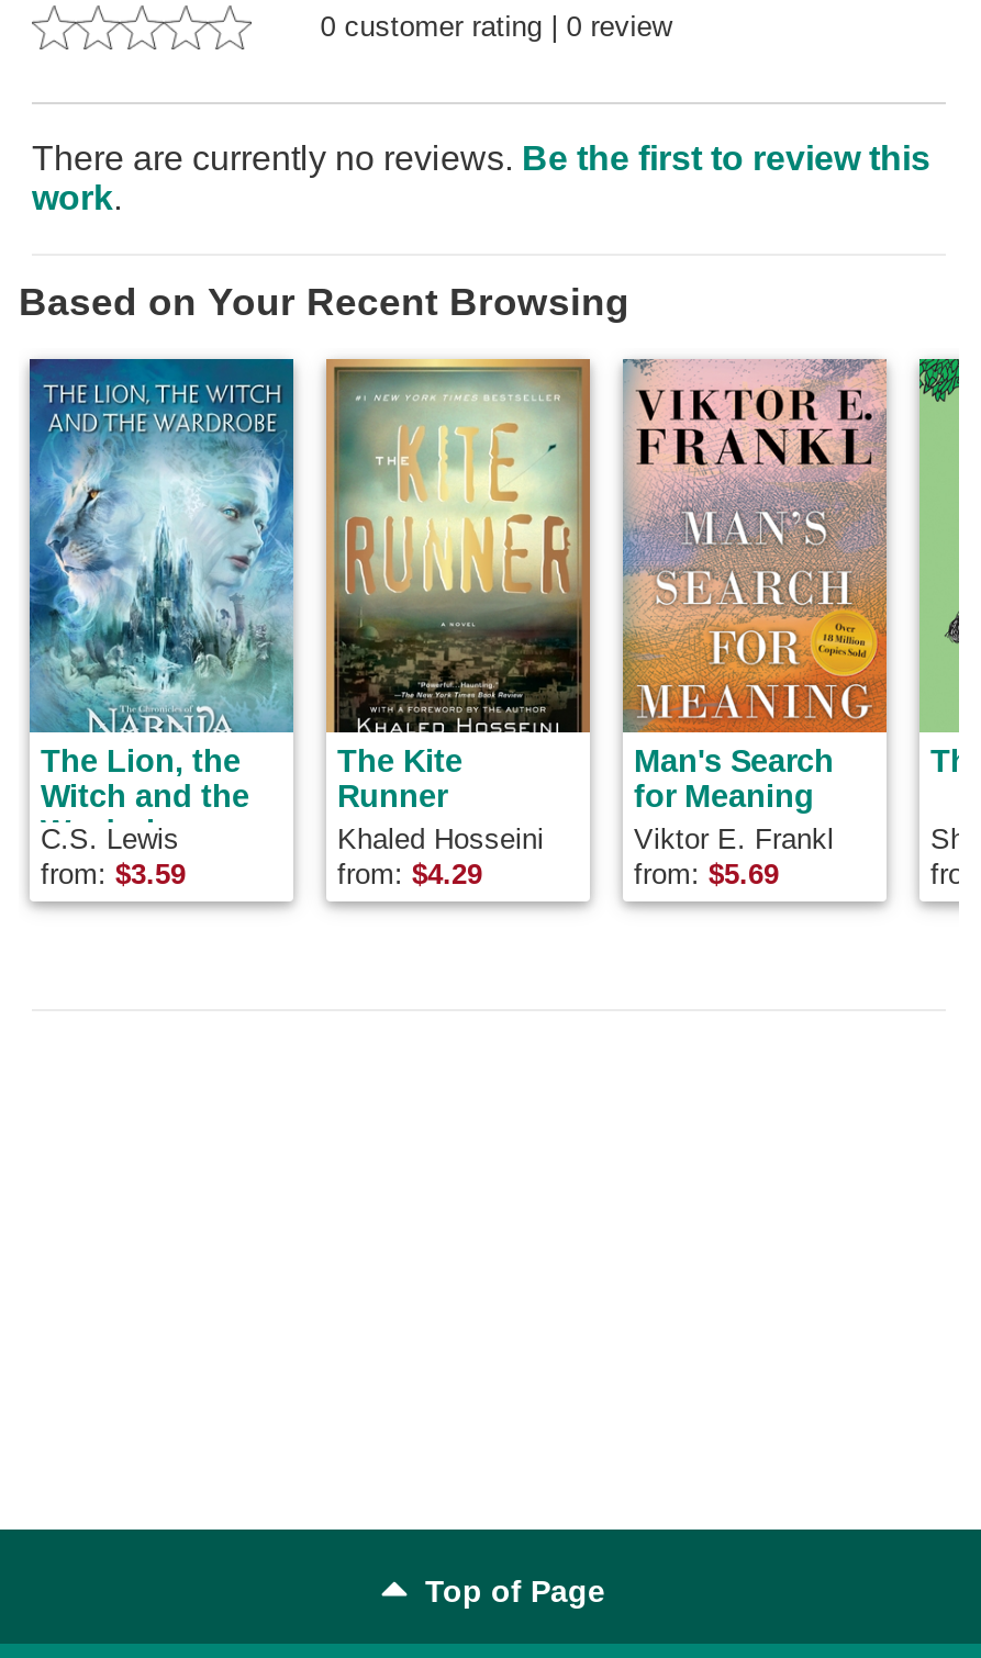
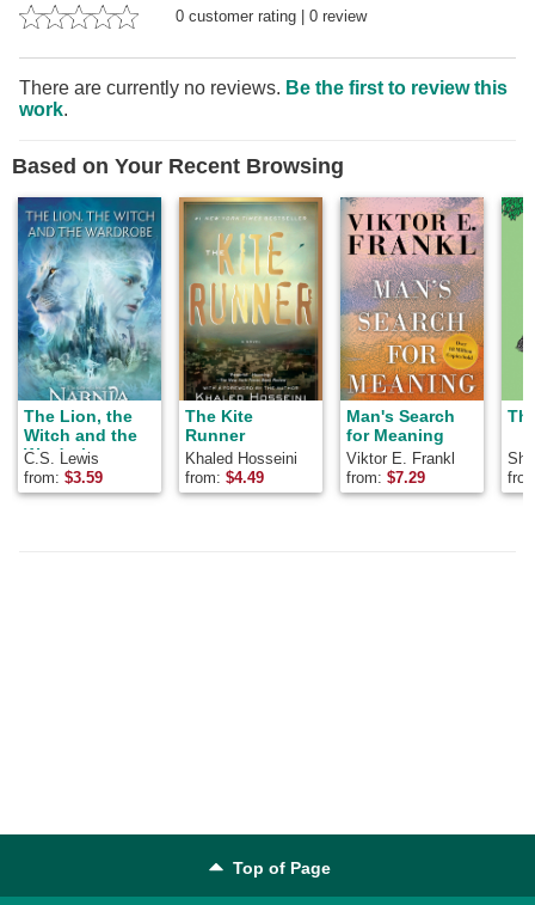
[337,857,482,890] from: $4.29 -> [185,469,264,486] from: $4.49
[634,857,779,890] from: $5.69 -> [346,469,425,486] from: $7.29

